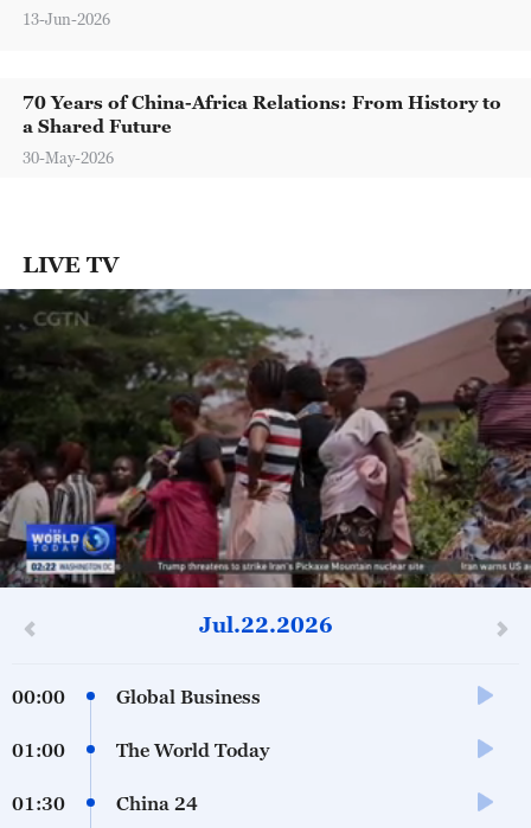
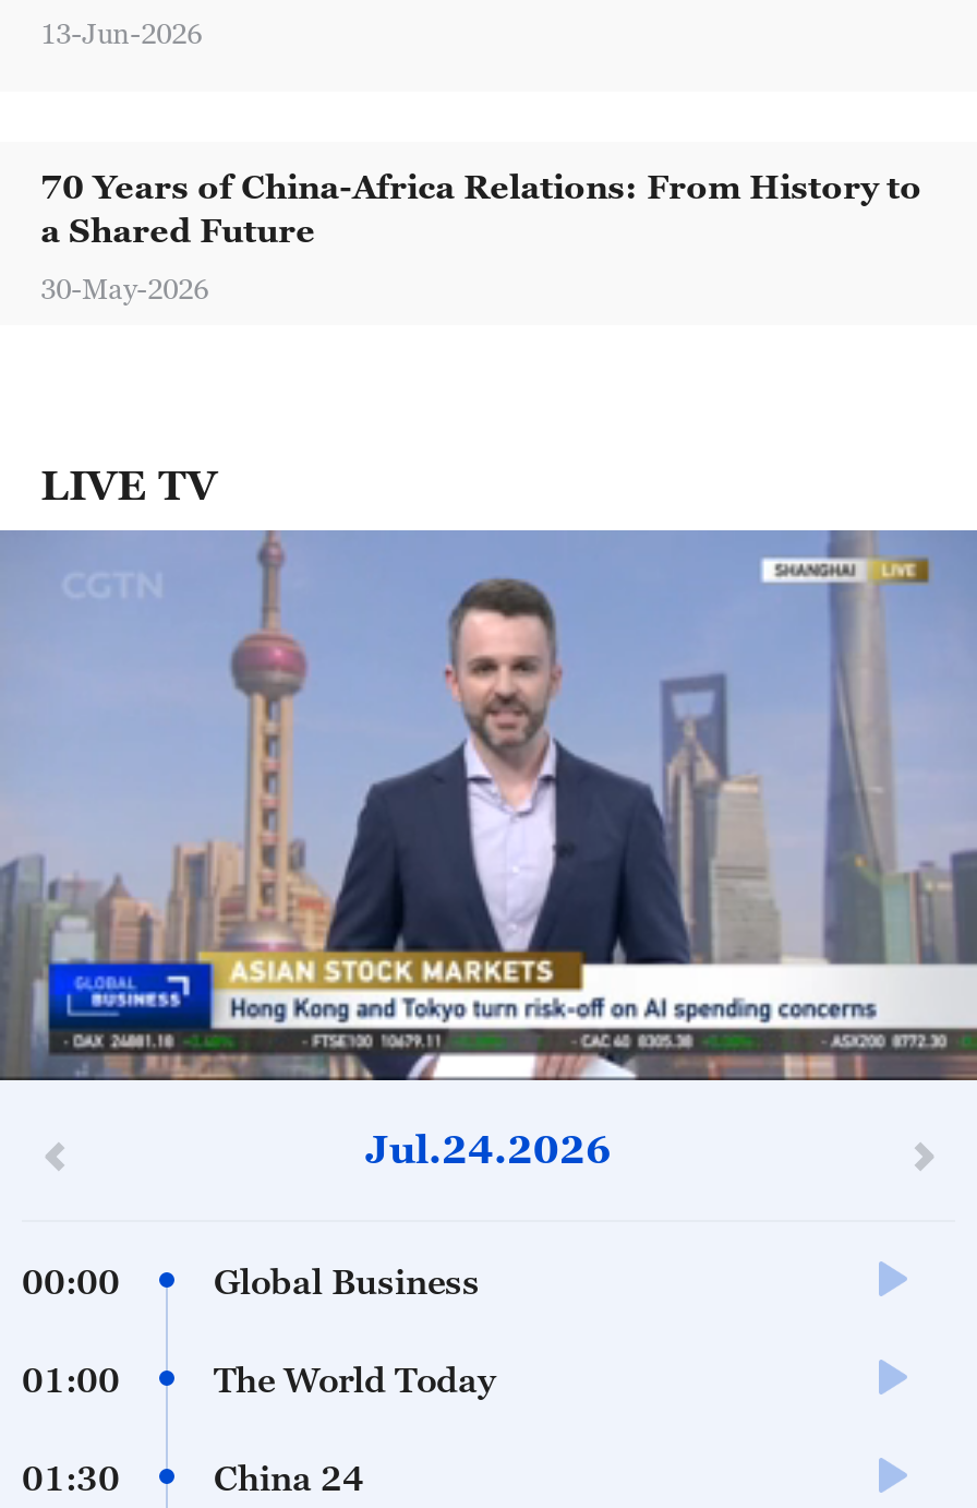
[4,288,527,638] [image] | Jul.22.2026 -> [7,530,970,1173] [image] | Jul.24.2026

